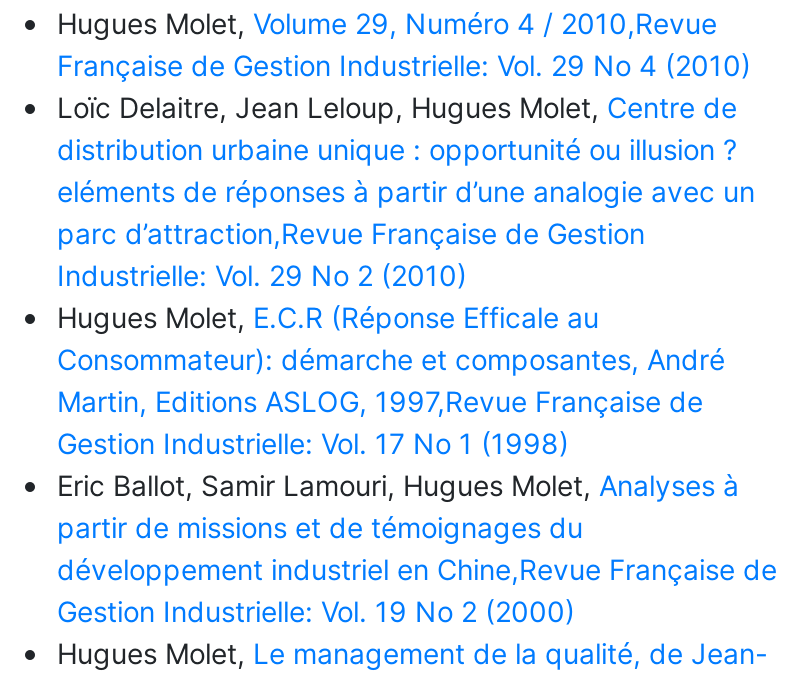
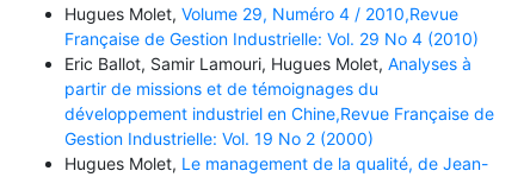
[57,90,755,460] Loïc Delaitre, Jean Leloup, Hugues Molet, Centre de | distribution urbaine unique : opportunité ou illusion ? | eléments de réponses à partir d’une analogie avec un | parc d’attraction,Revue Française de Gestion | Industrielle: Vol. 29 No 2 (2010) | Hugues Molet, E.C.R (Réponse Efficale au | Consommateur): démarche et composantes, André | Martin, Editions ASLOG, 1997,Revue Française de | Gestion Industrielle: Vol. 17 No 1 (1998) -> none

